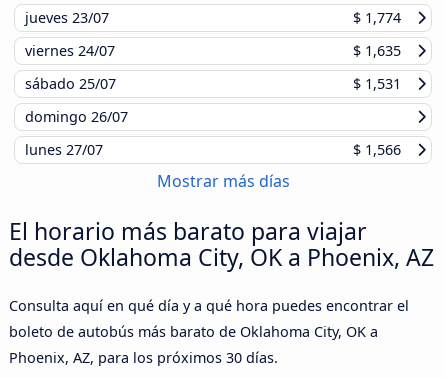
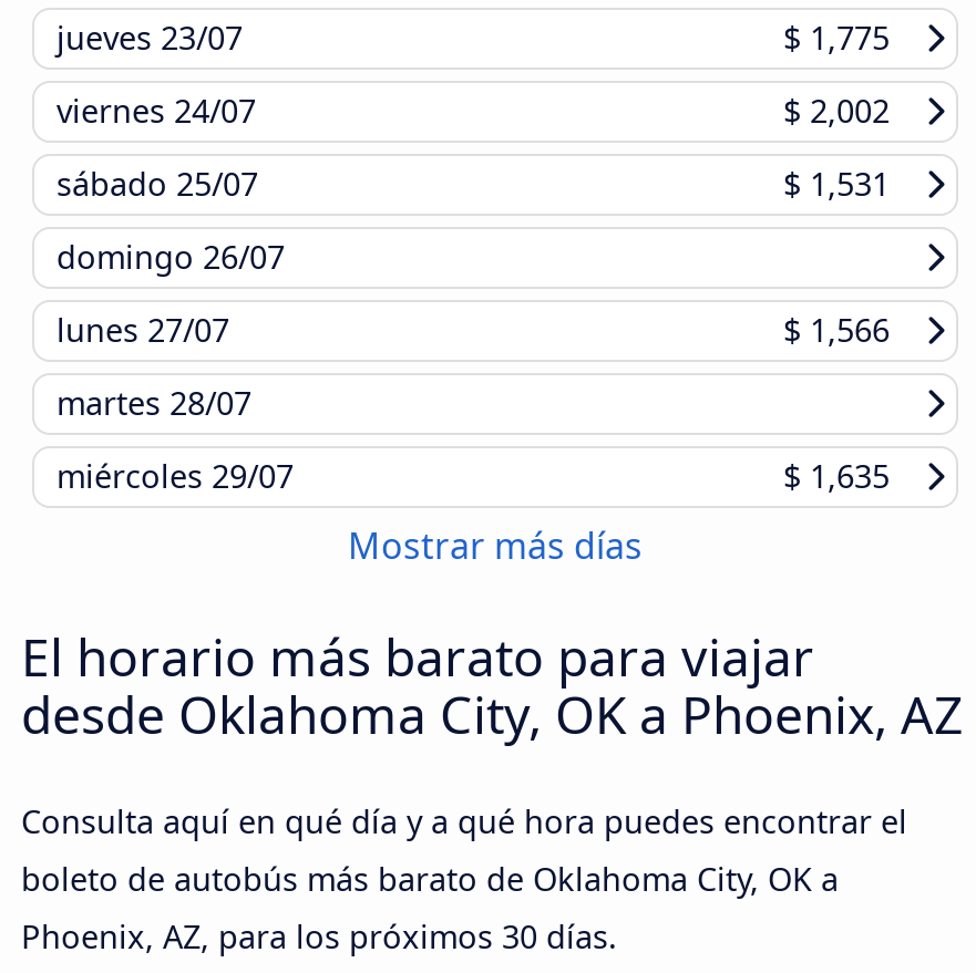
[353,8,401,27] $ 1,774 -> [783,17,890,60] $ 1,775
[353,41,401,60] $ 1,635 -> [783,91,890,133] $ 2,002
none -> [56,383,890,498] martes 28/07 | miércoles 29/07 | $ 1,635

